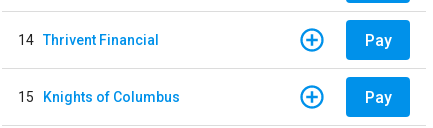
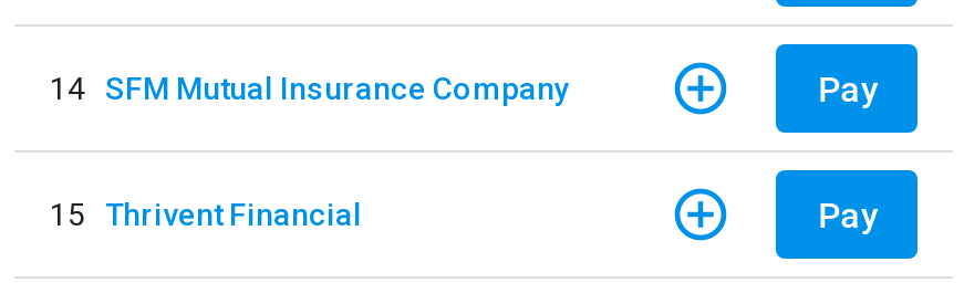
[18,31,159,47] 14 Thrivent Financial -> [50,70,570,105] 14 SFM Mutual Insurance Company
[18,88,180,104] 15 Knights of Columbus -> [50,196,362,231] 15 Thrivent Financial

